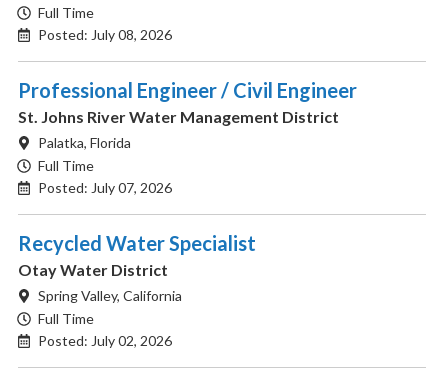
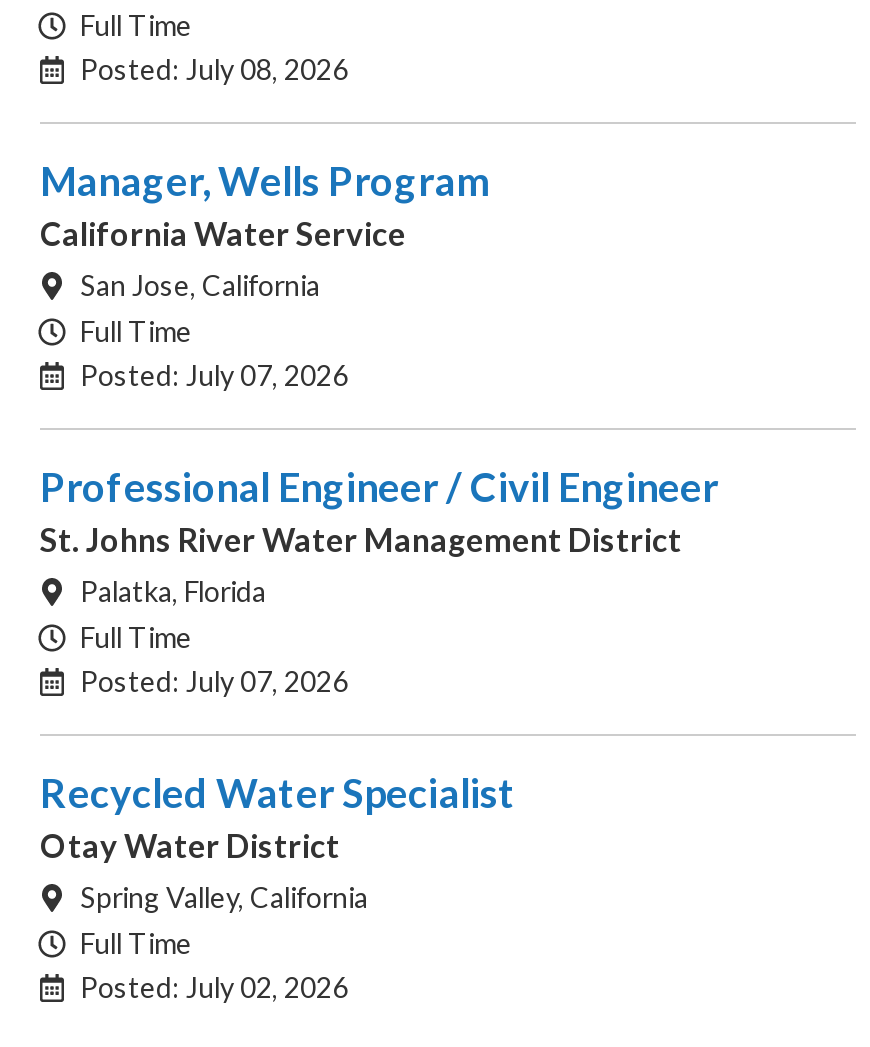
none -> [40,156,490,392] Manager, Wells Program | California Water Service | San Jose, California | Full Time | Posted: July 07, 2026

